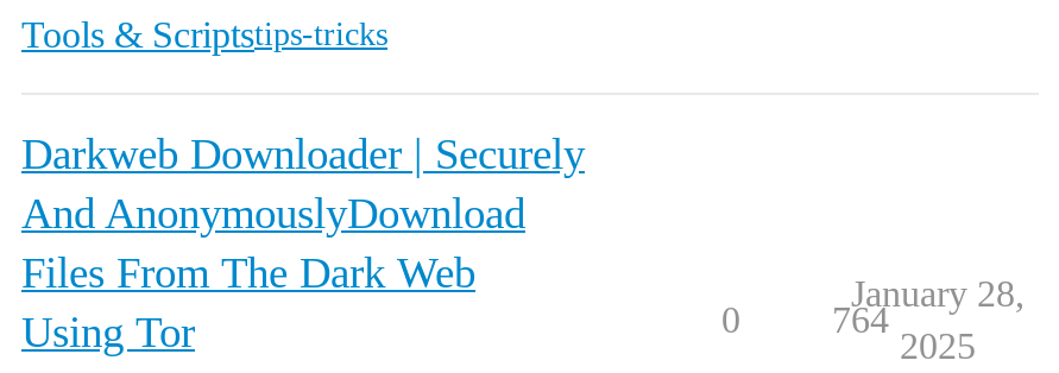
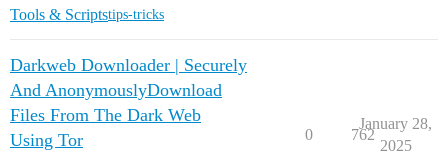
[832,299,889,339] 764 -> [351,126,375,143] 762

